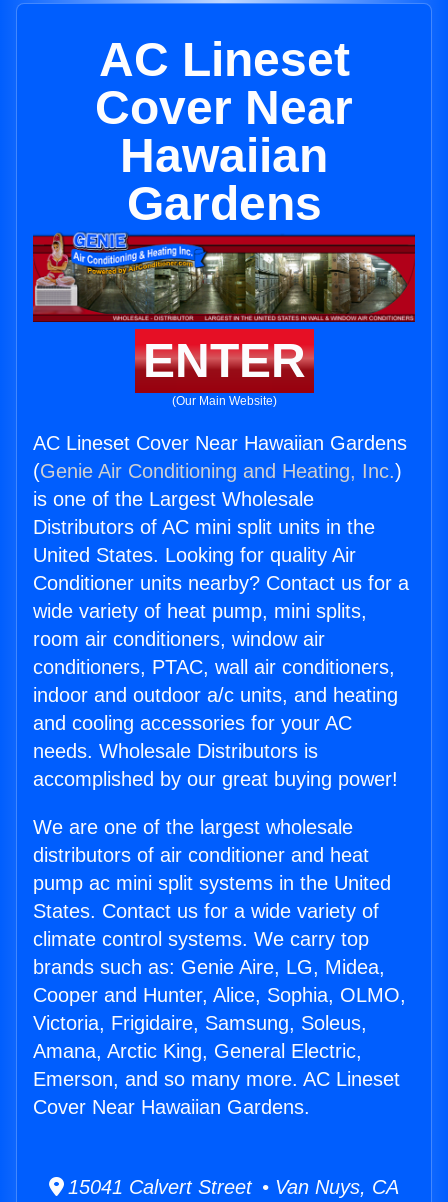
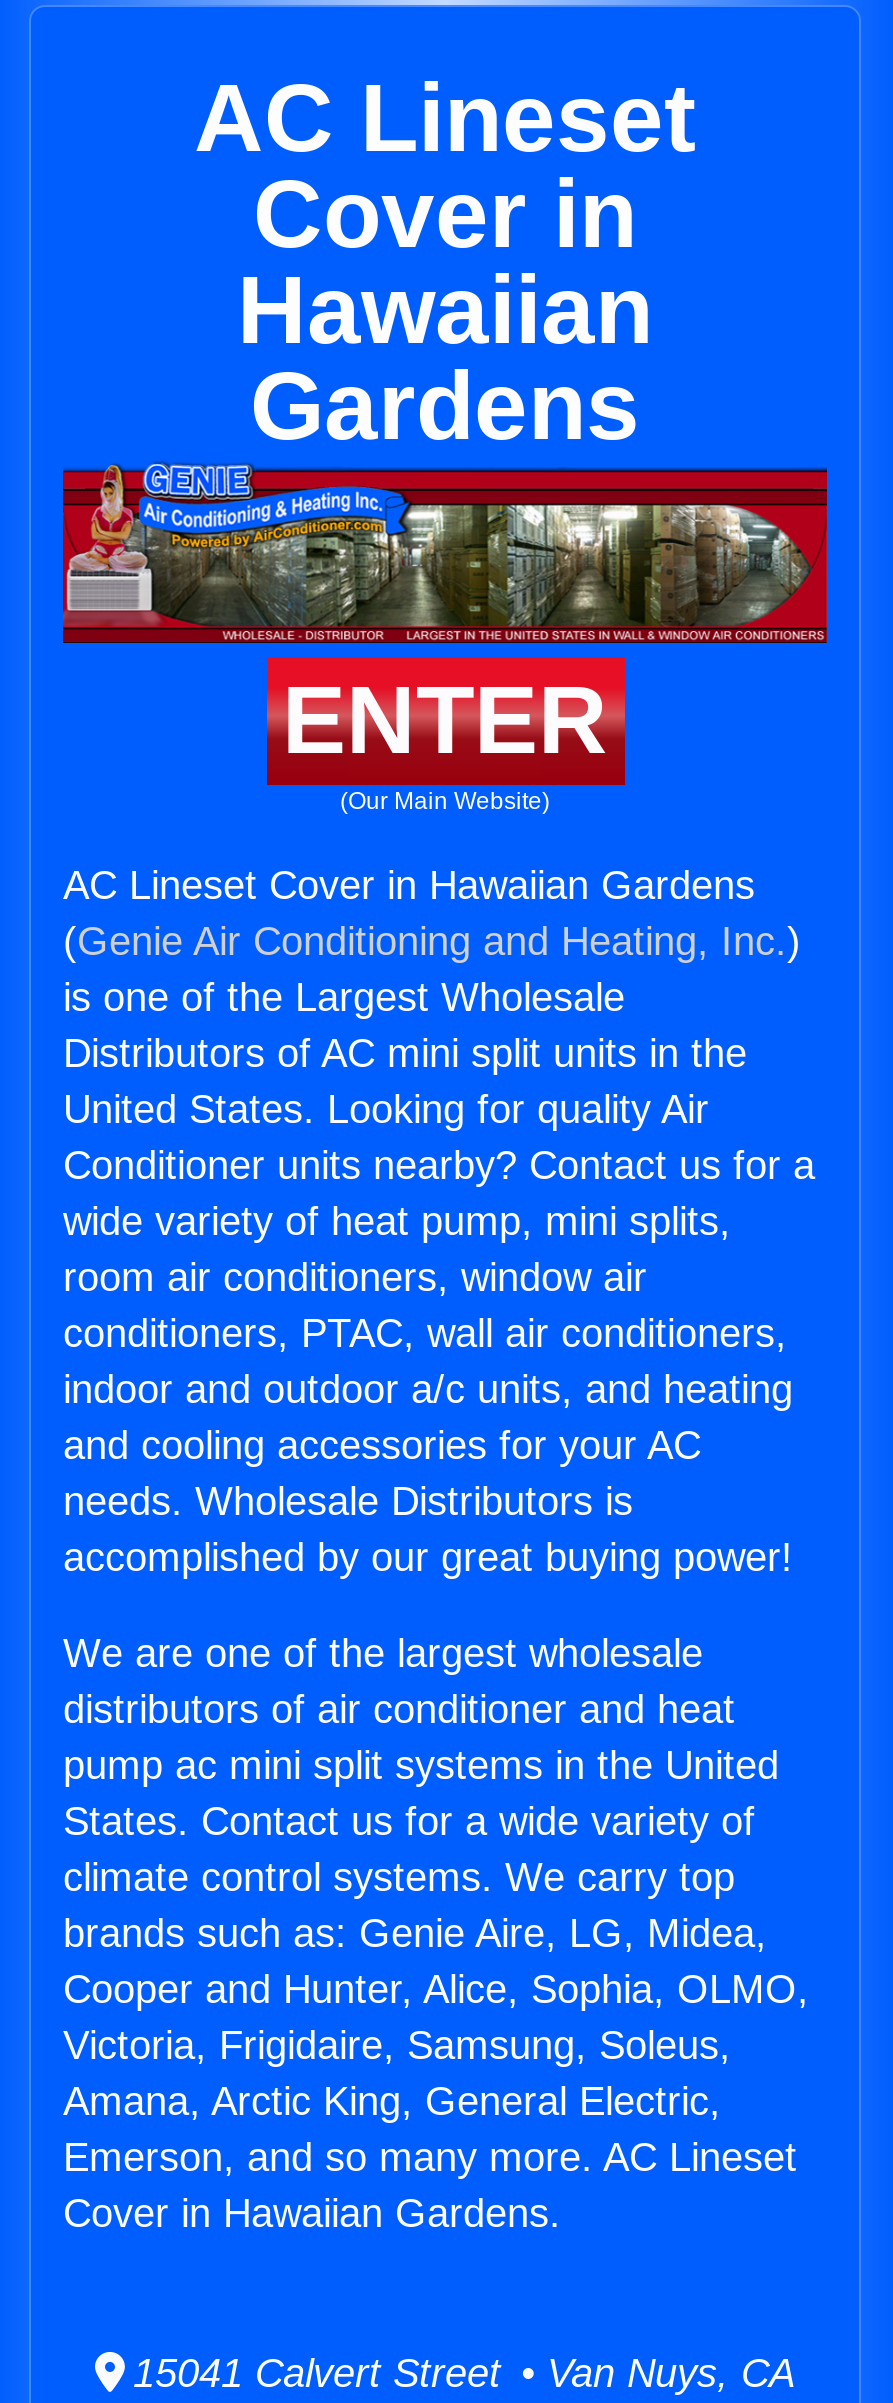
[95,81,353,134] Cover Near -> [253,161,637,267] Cover in
[33,432,407,454] AC Lineset Cover Near Hawaiian Gardens -> [63,863,755,907] AC Lineset Cover in Hawaiian Gardens
[33,1096,310,1118] Cover Near Hawaiian Gardens. -> [63,2191,561,2235] Cover in Hawaiian Gardens.

